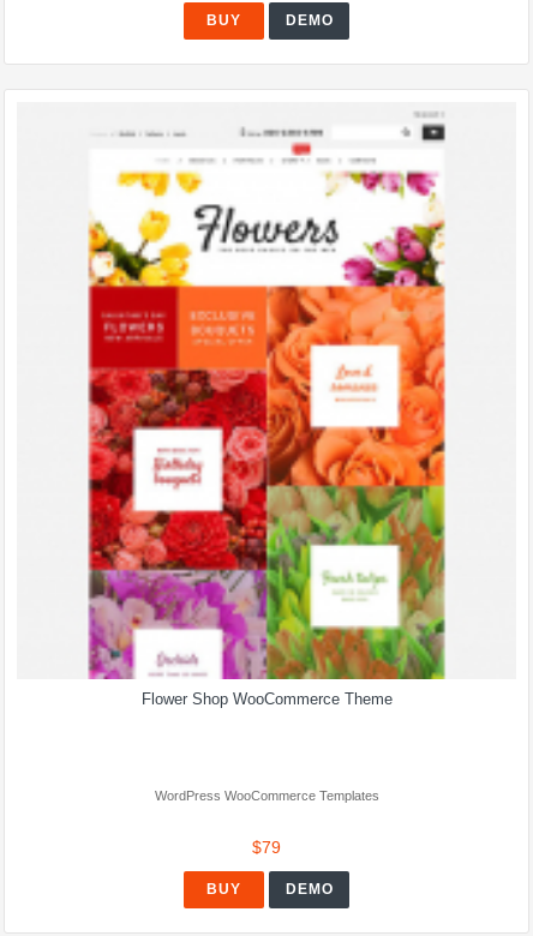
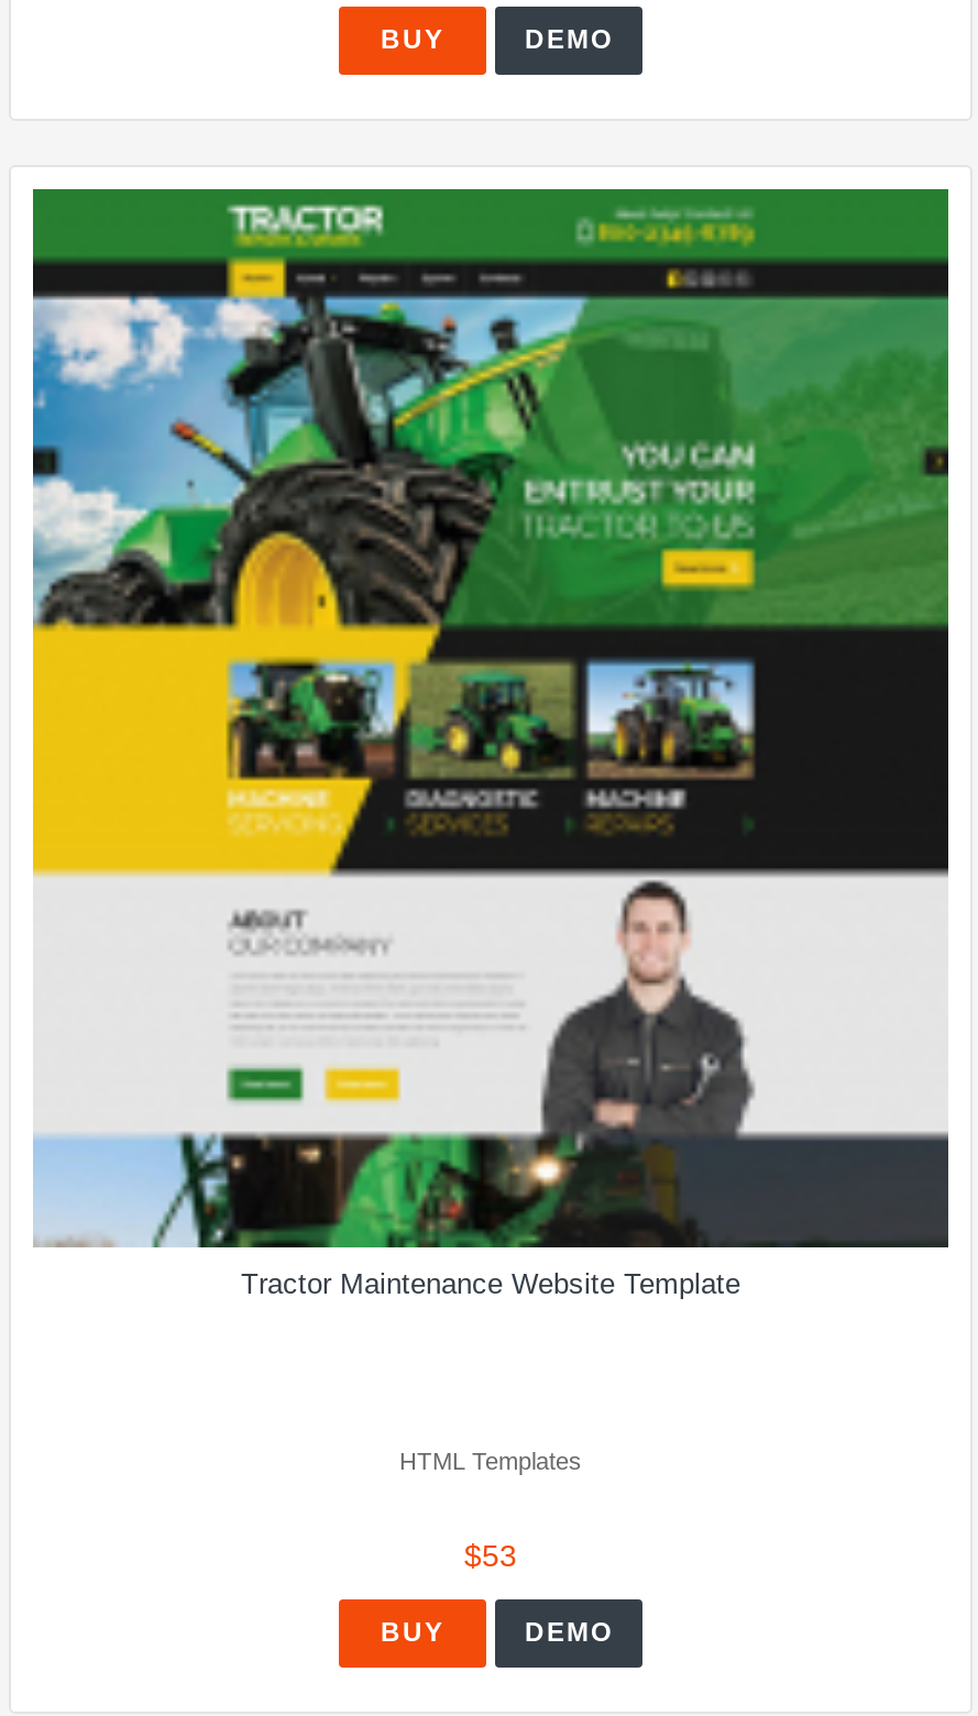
[17,102,516,708] [image] | Flower Shop WooCommerce Theme -> [31,187,950,1299] [image] | Tractor Maintenance Website Template
[154,788,379,802] WordPress WooCommerce Templates -> [399,1447,582,1473] HTML Templates
[252,837,281,856] $79 -> [464,1537,517,1572] $53

